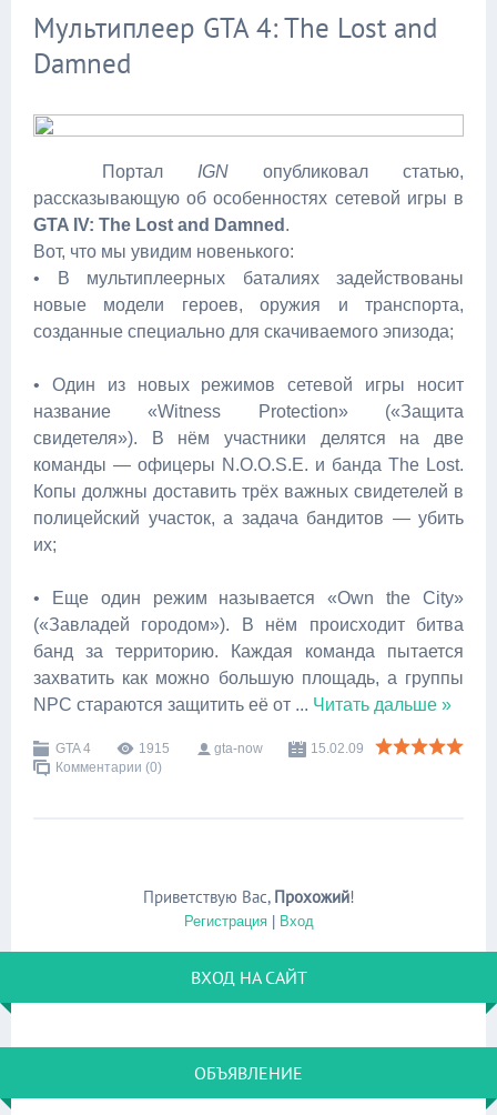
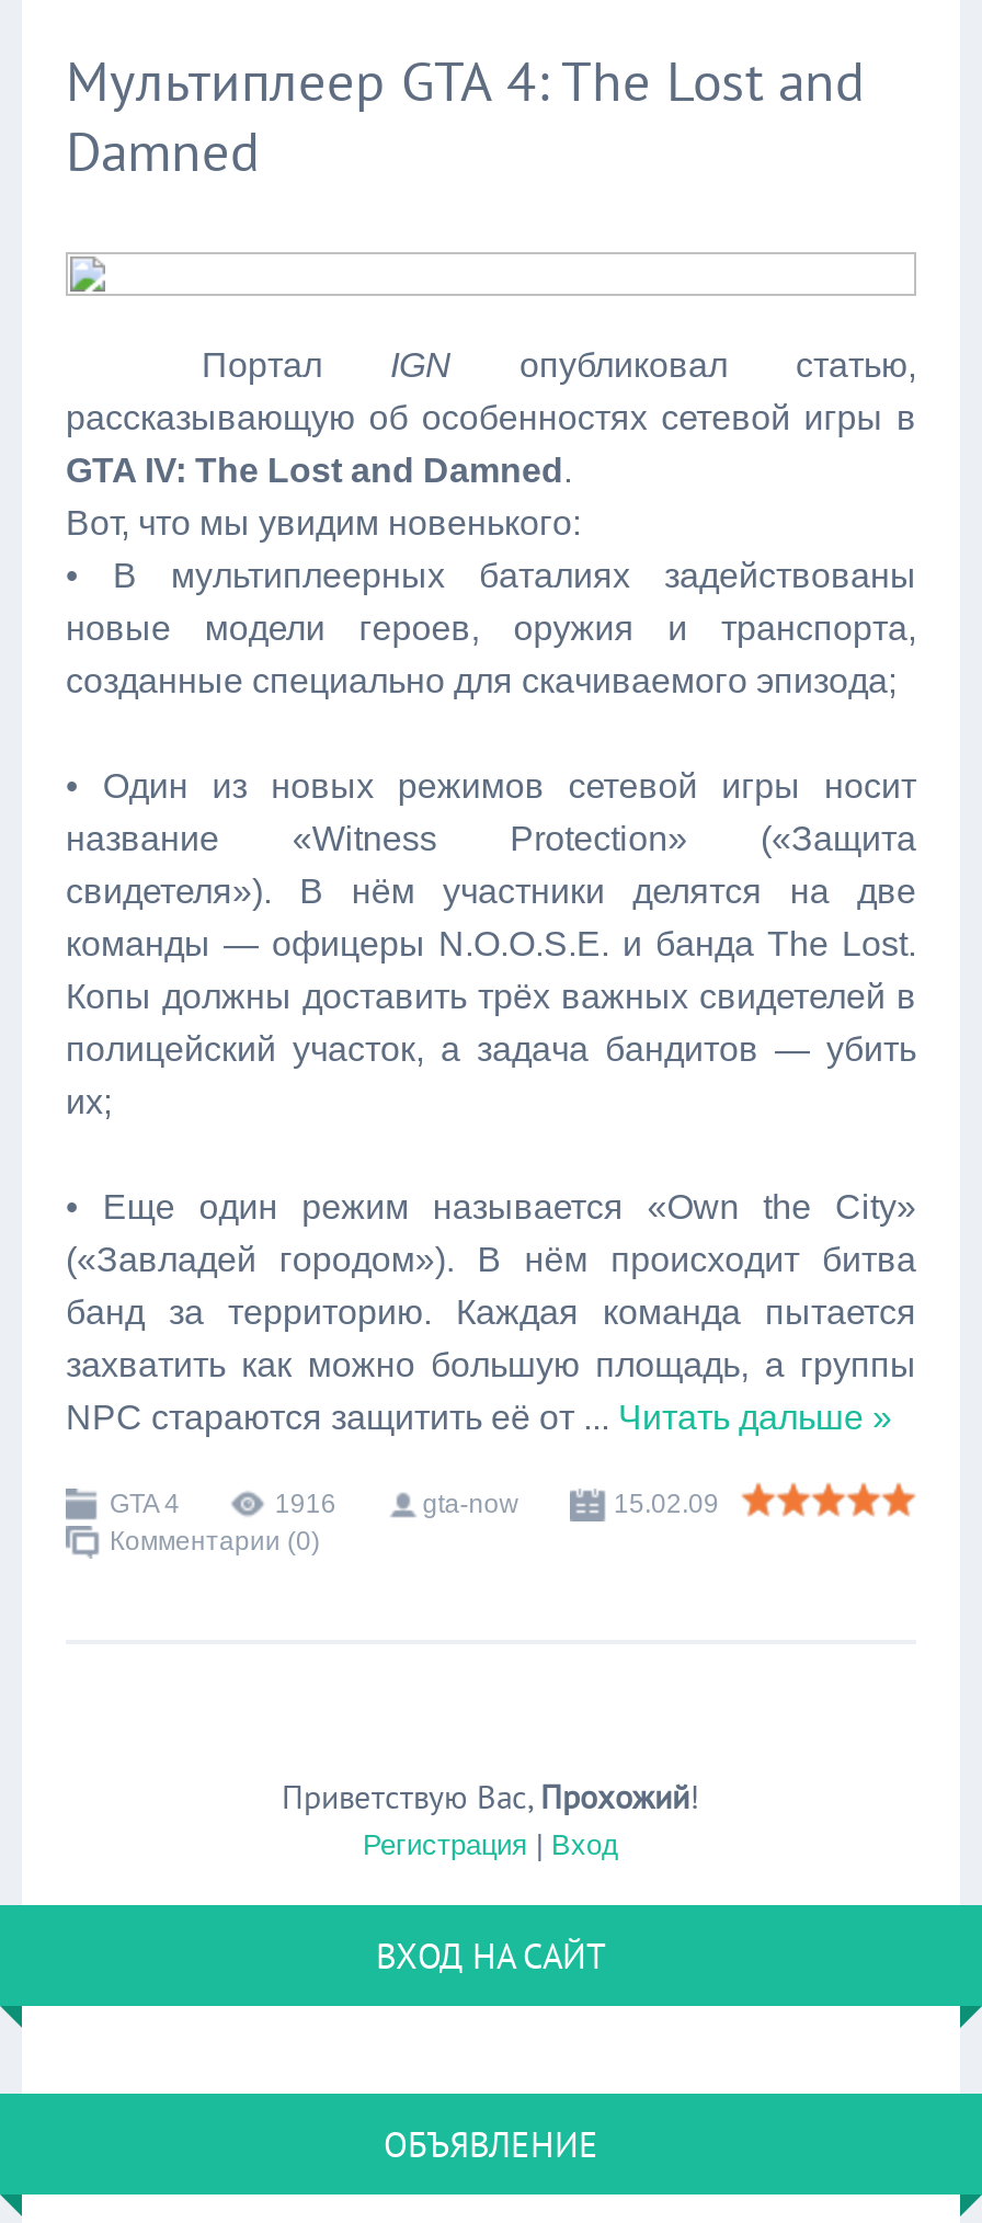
[139,741,170,756] 1915 -> [275,1489,336,1519] 1916

